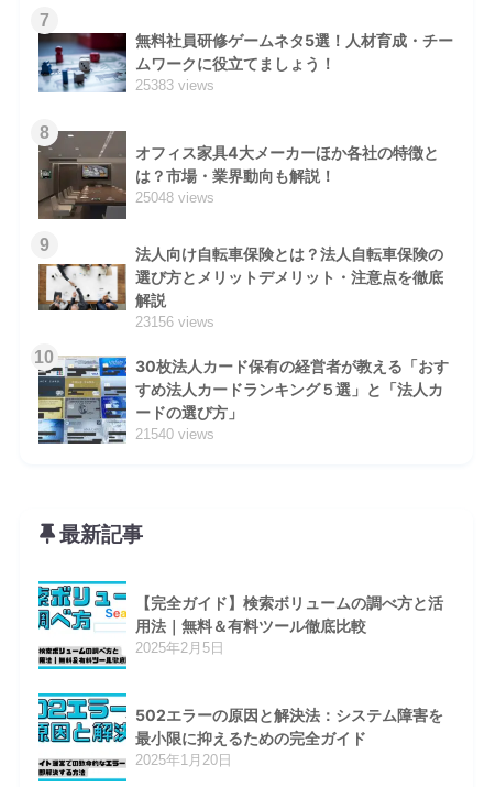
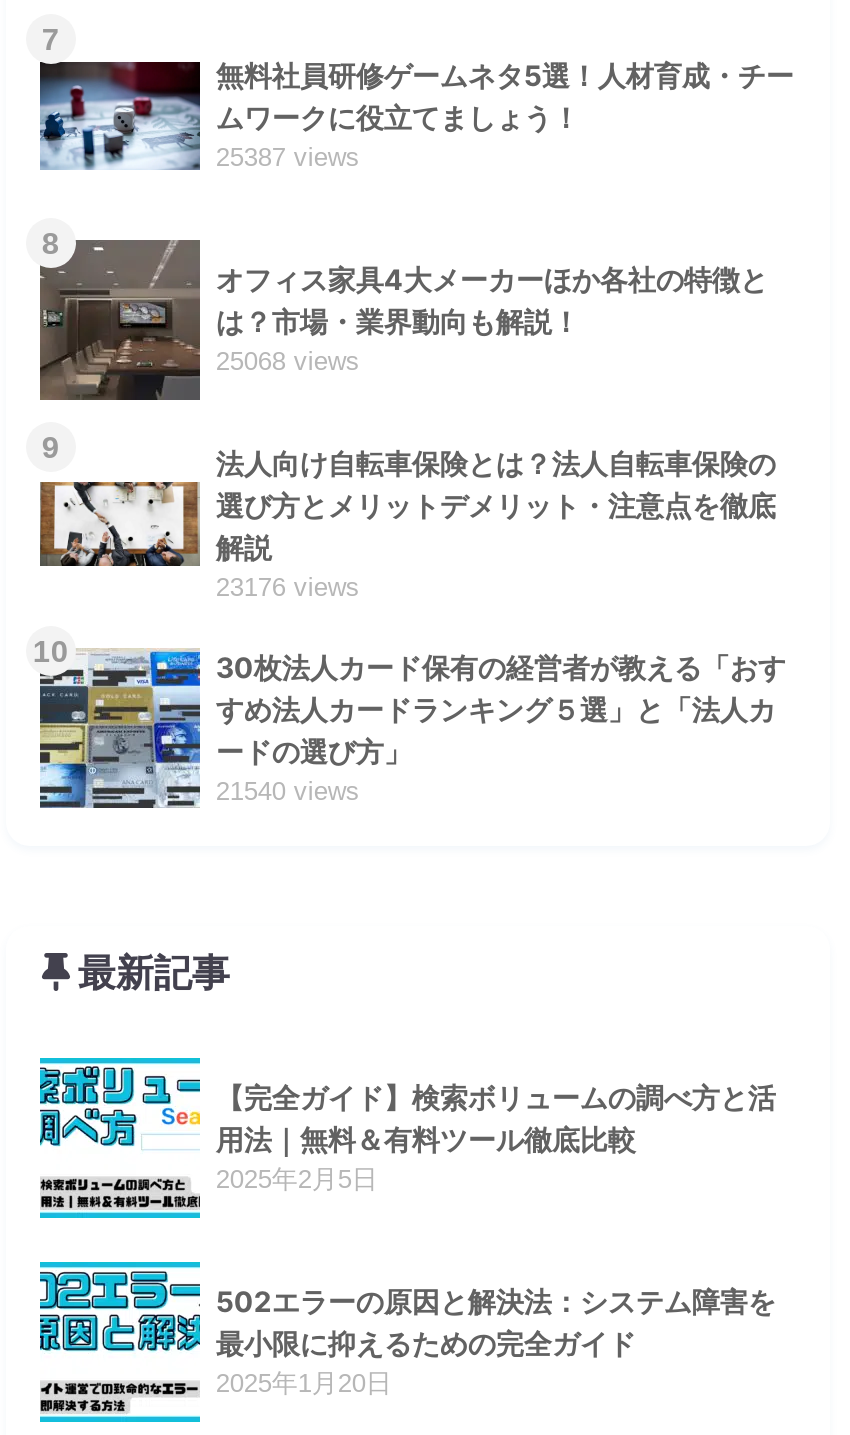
[135,77,214,94] 25383 views -> [216,143,360,173] 25387 views
[135,190,214,206] 25048 views -> [216,347,360,377] 25068 views
[135,314,214,331] 23156 views -> [216,573,360,603] 23176 views

